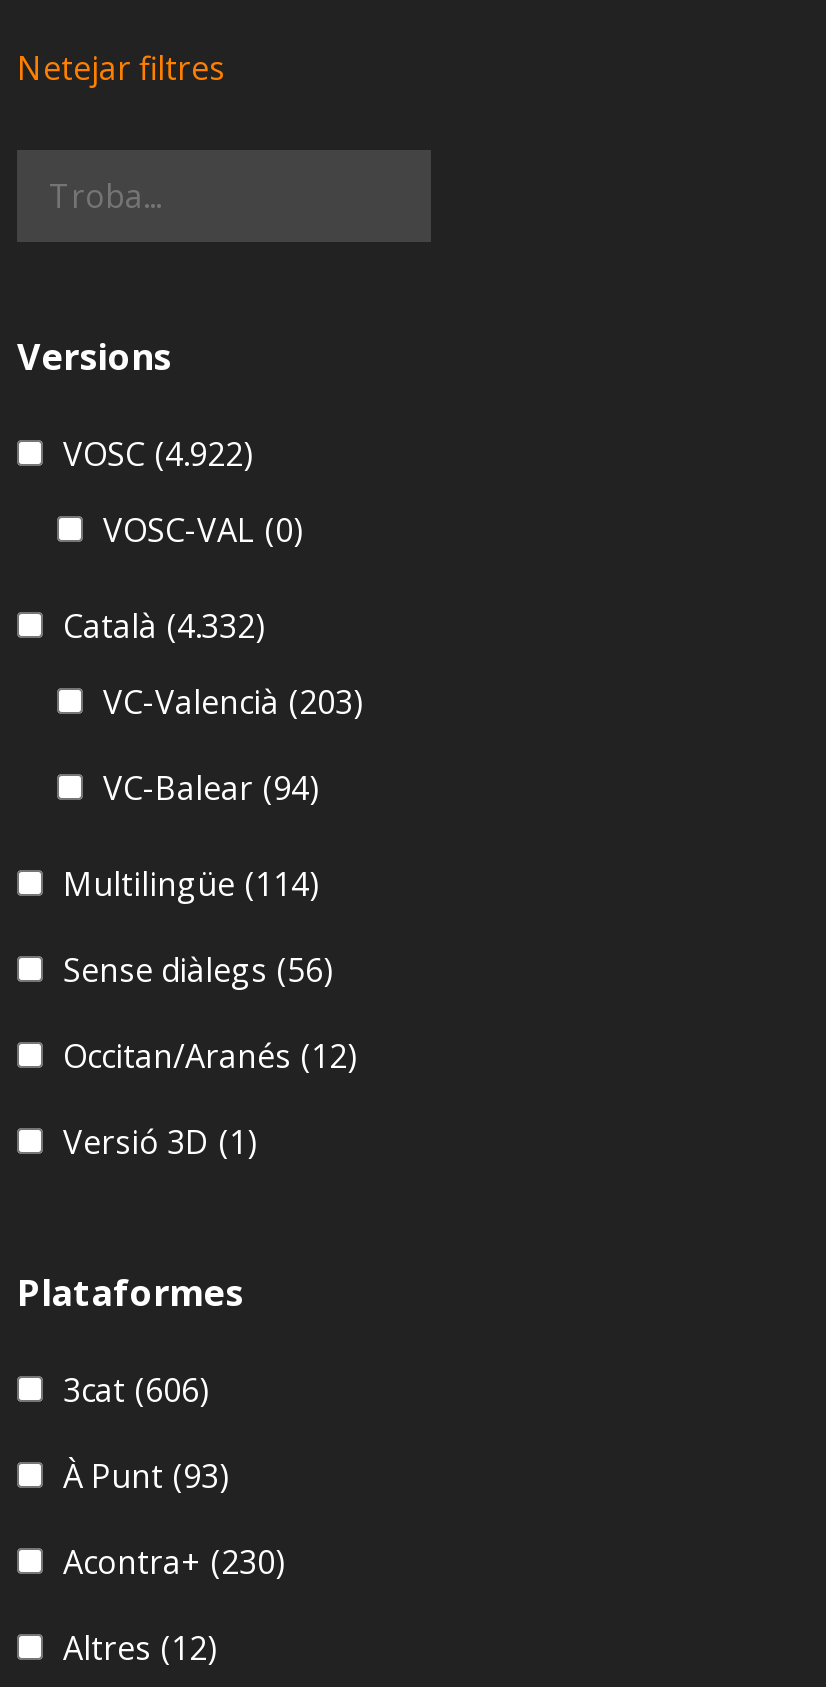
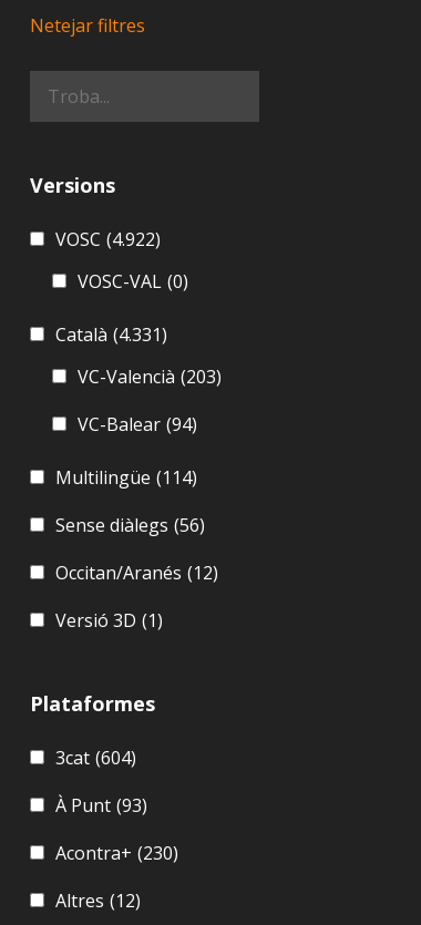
[63,604,265,648] Català (4.332) -> [55,322,167,346] Català (4.331)
[63,1368,209,1412] 3cat (606) -> [55,745,136,770] 3cat (604)

